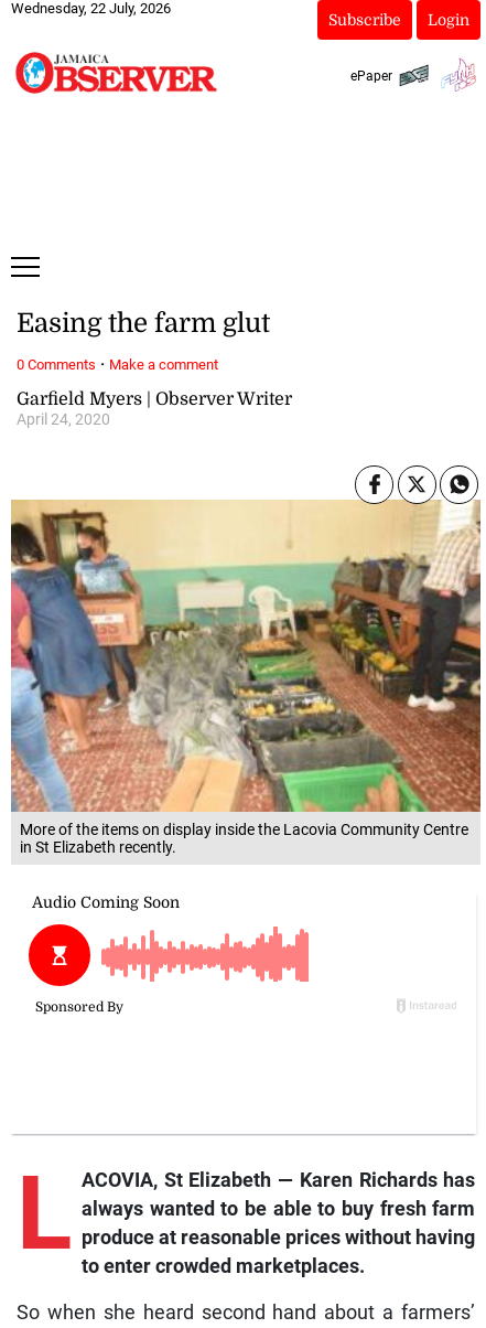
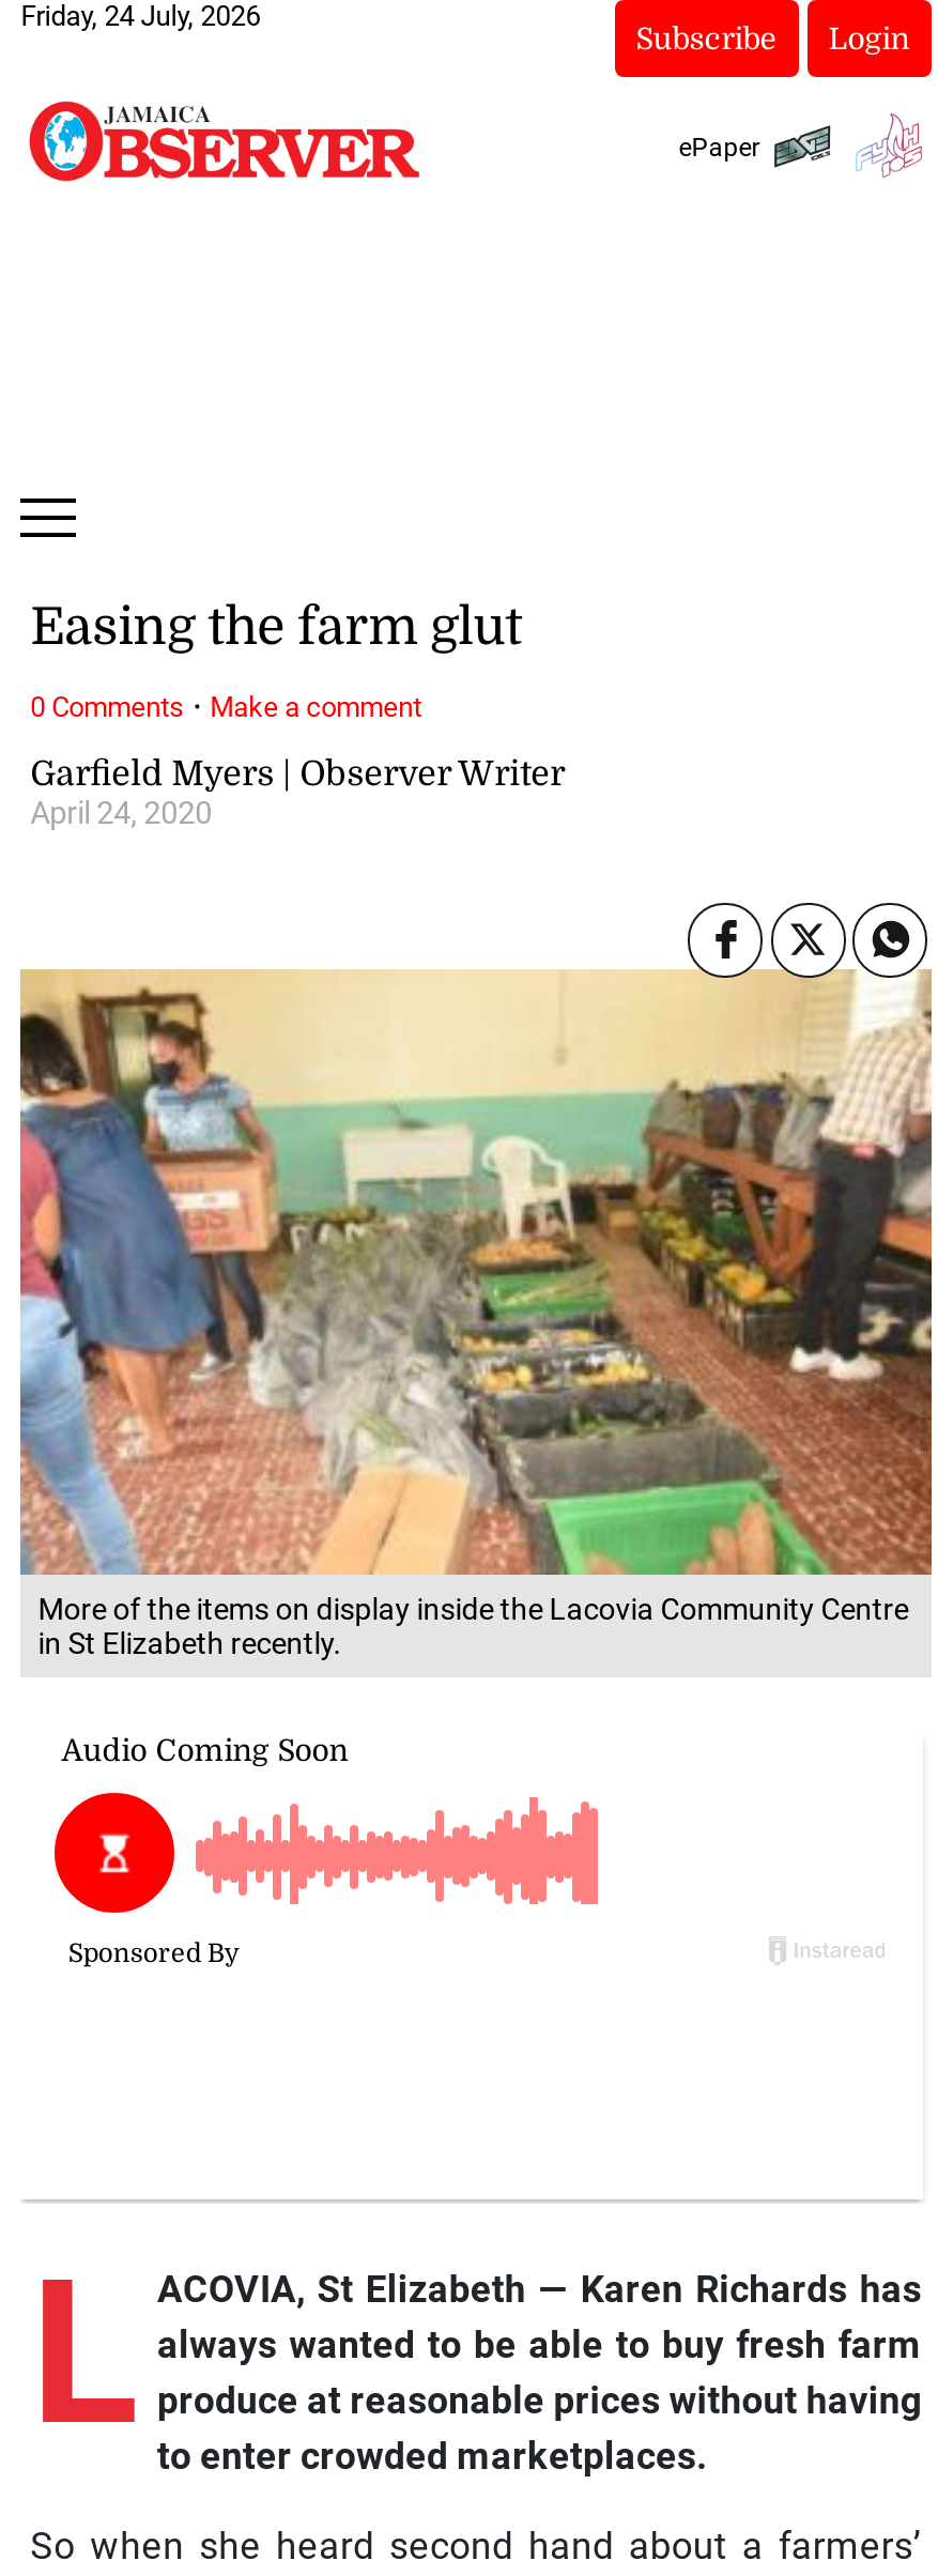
[11,0,171,17] Wednesday, 22 July, 2026 -> [21,0,260,32] Friday, 24 July, 2026

